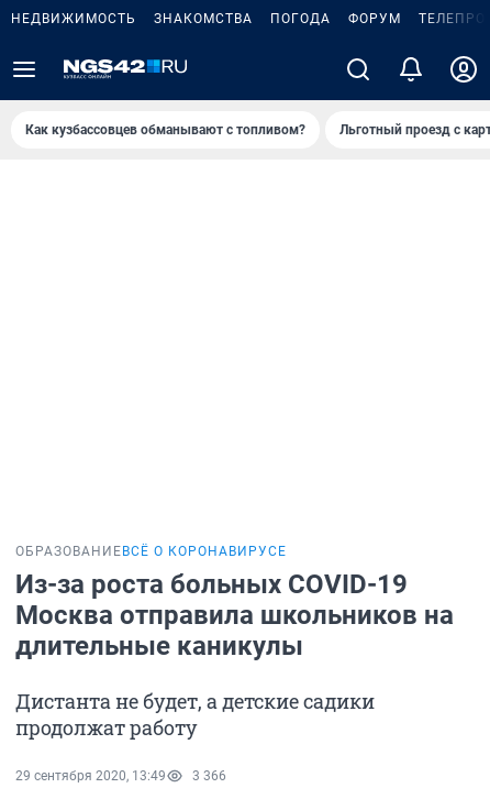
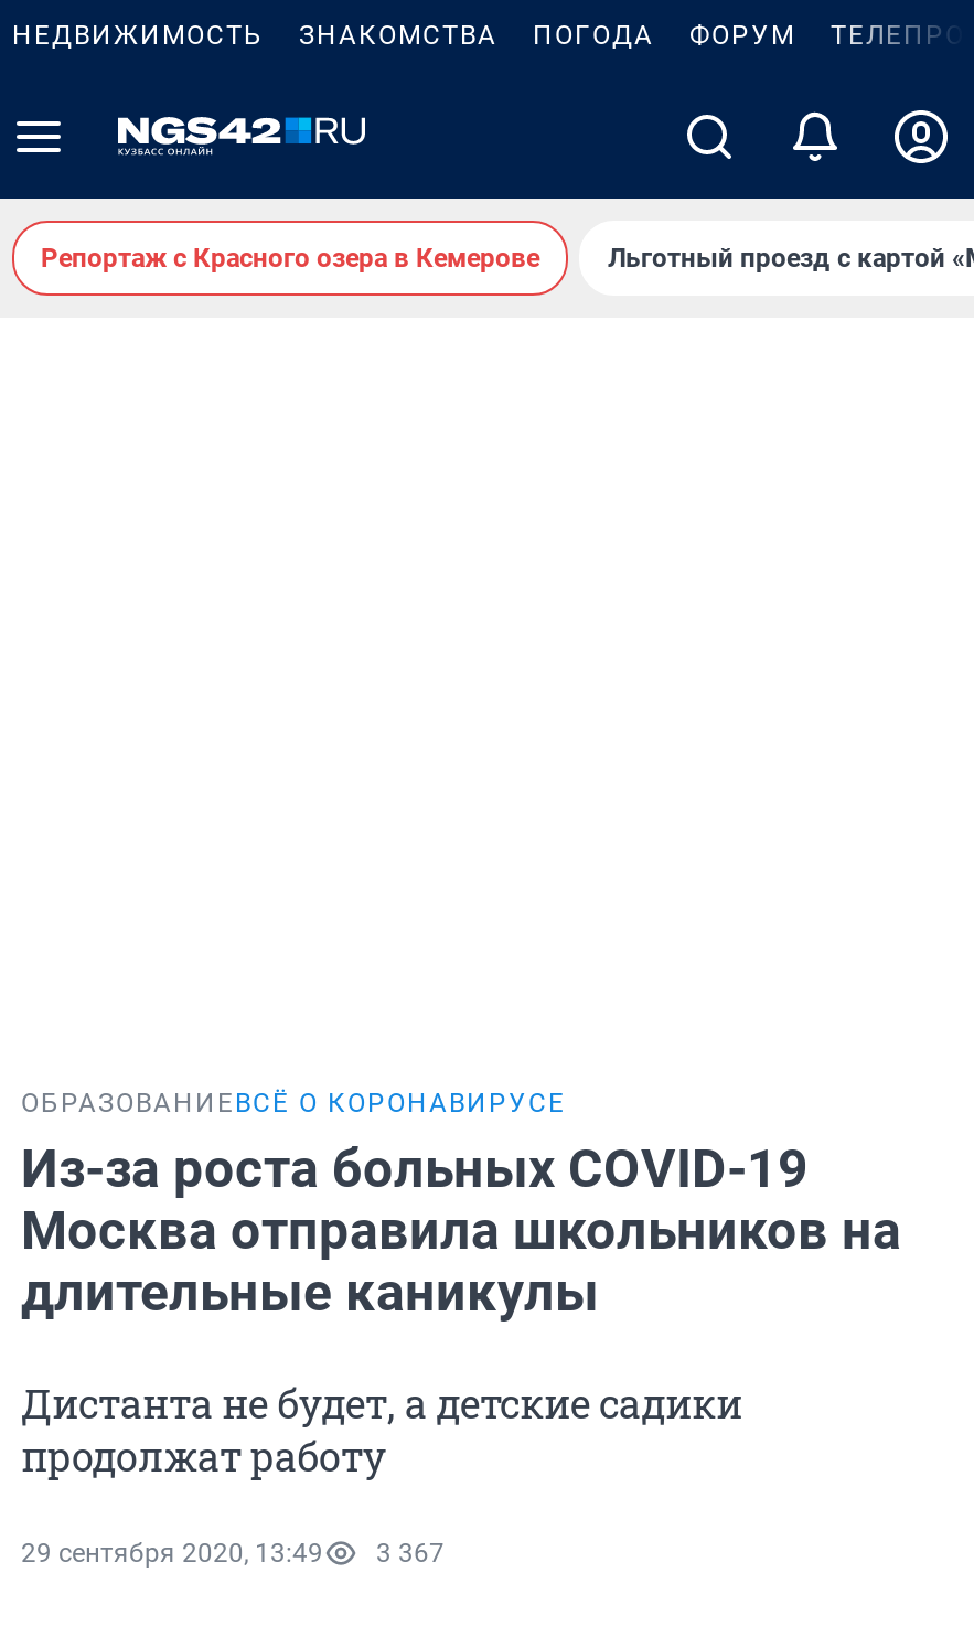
[25,122,305,138] Как кузбассовцев обманывают с топливом? -> [41,243,539,274] Репортаж с Красного озера в Кемерове
[15,768,226,784] 29 сентября 2020, 13:49 3 366 -> [21,1538,445,1569] 29 сентября 2020, 13:49 3 367

